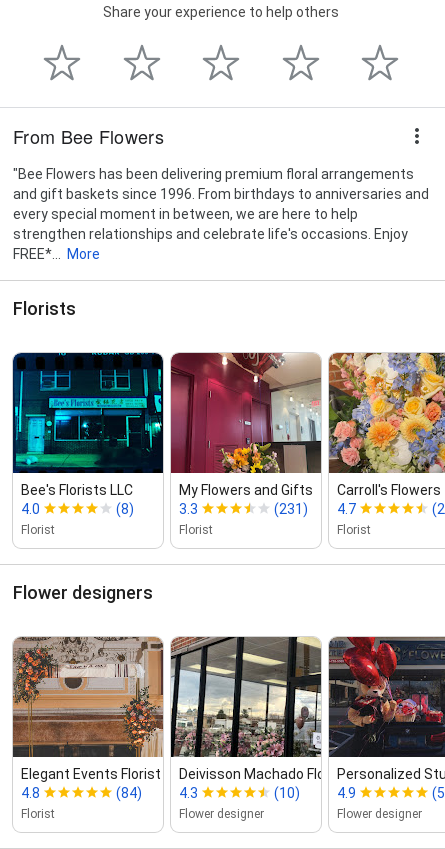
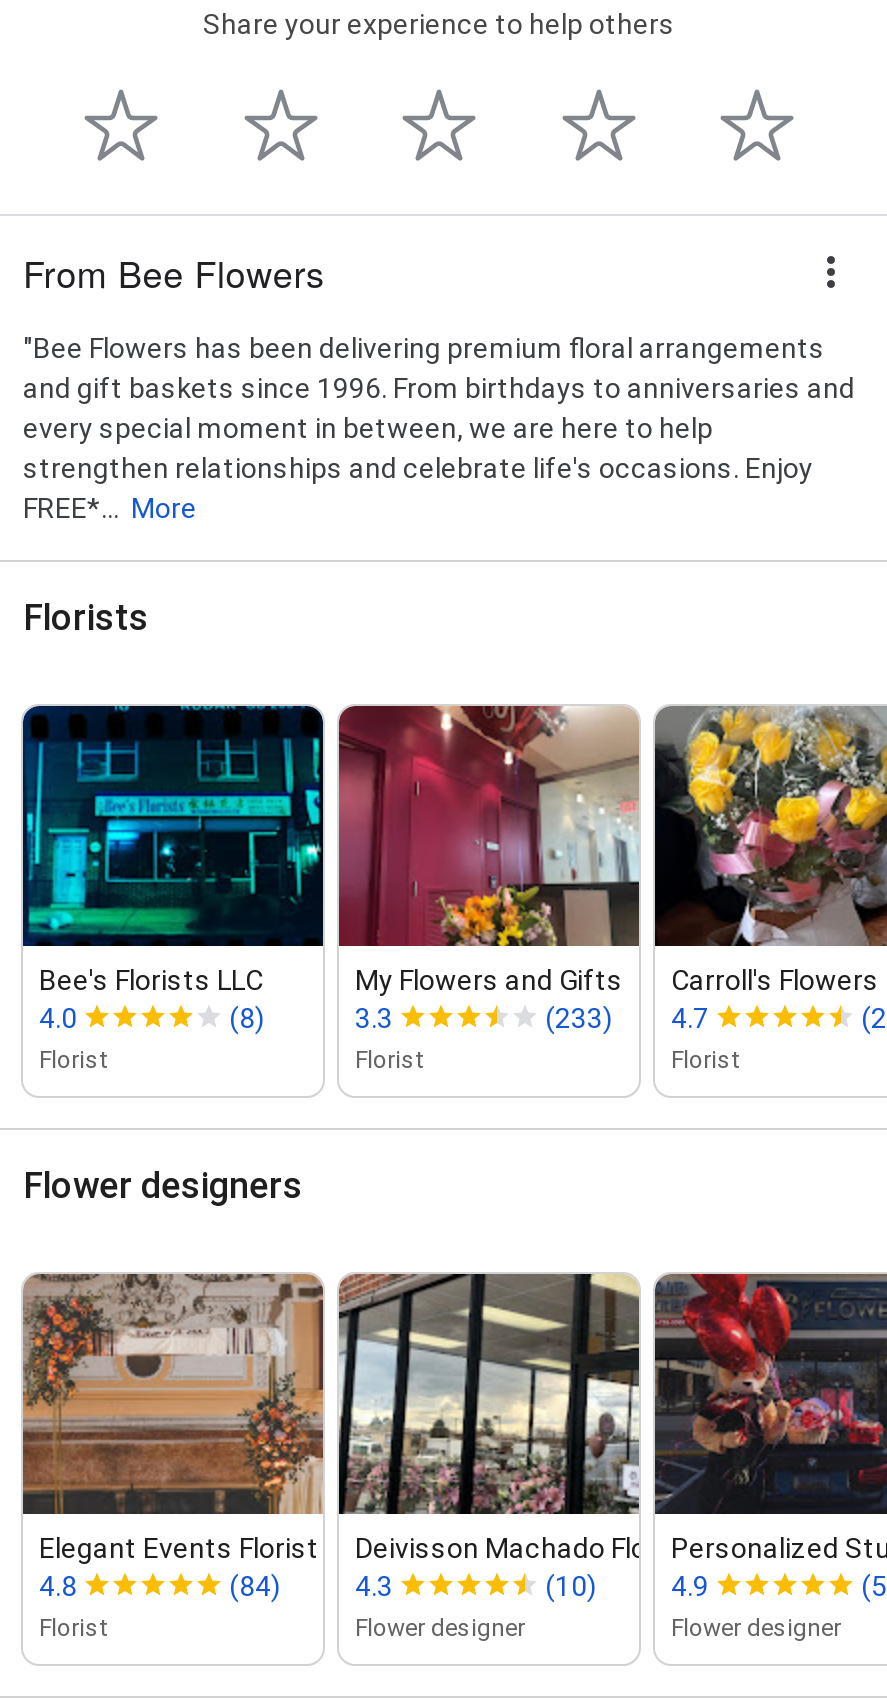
[274,353,442,517] [image] | (231) 4.7 -> [545,704,881,1033] [image] | (233) 4.7

